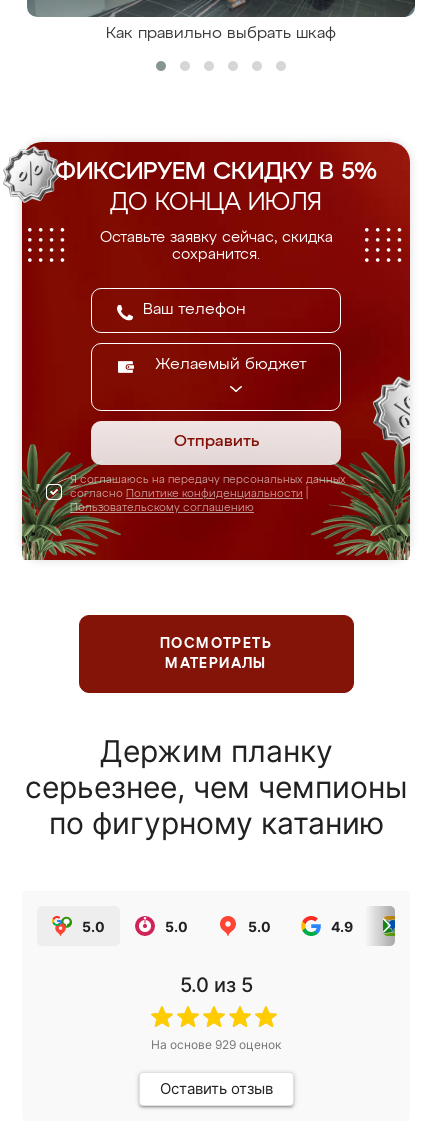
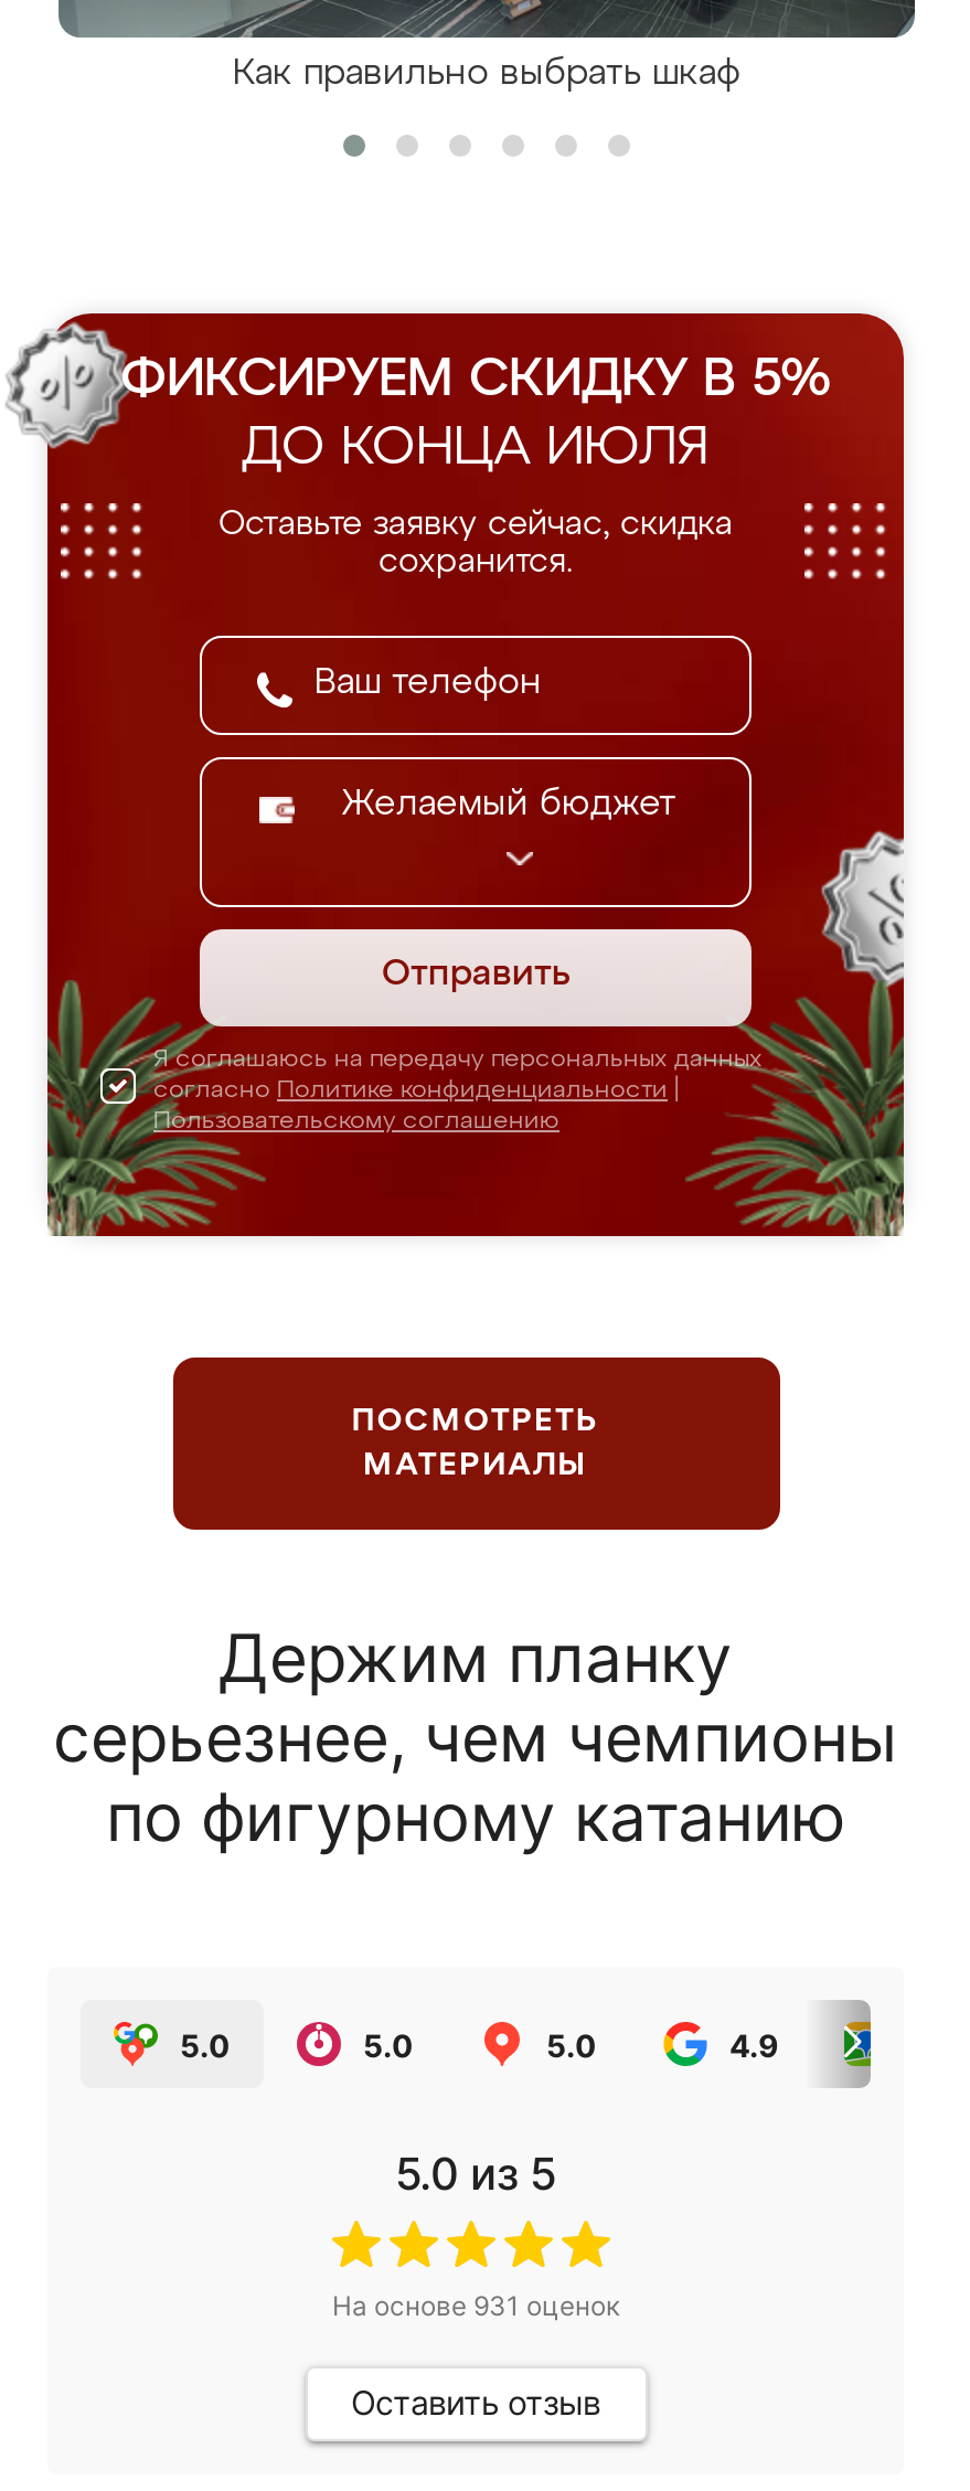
[151,1037,281,1052] На основе 929 оценок -> [332,2289,619,2322] На основе 931 оценок

